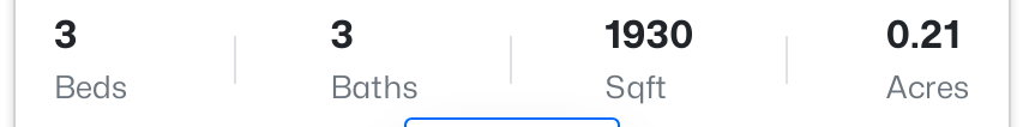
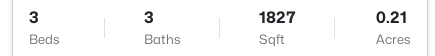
[605,12,694,58] 1930 -> [259,8,296,27] 1827

